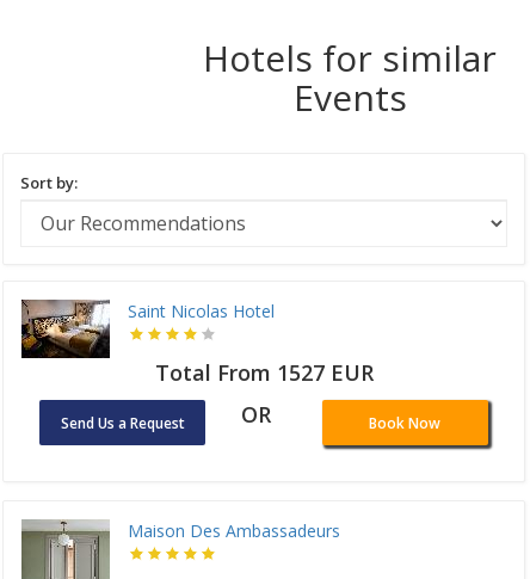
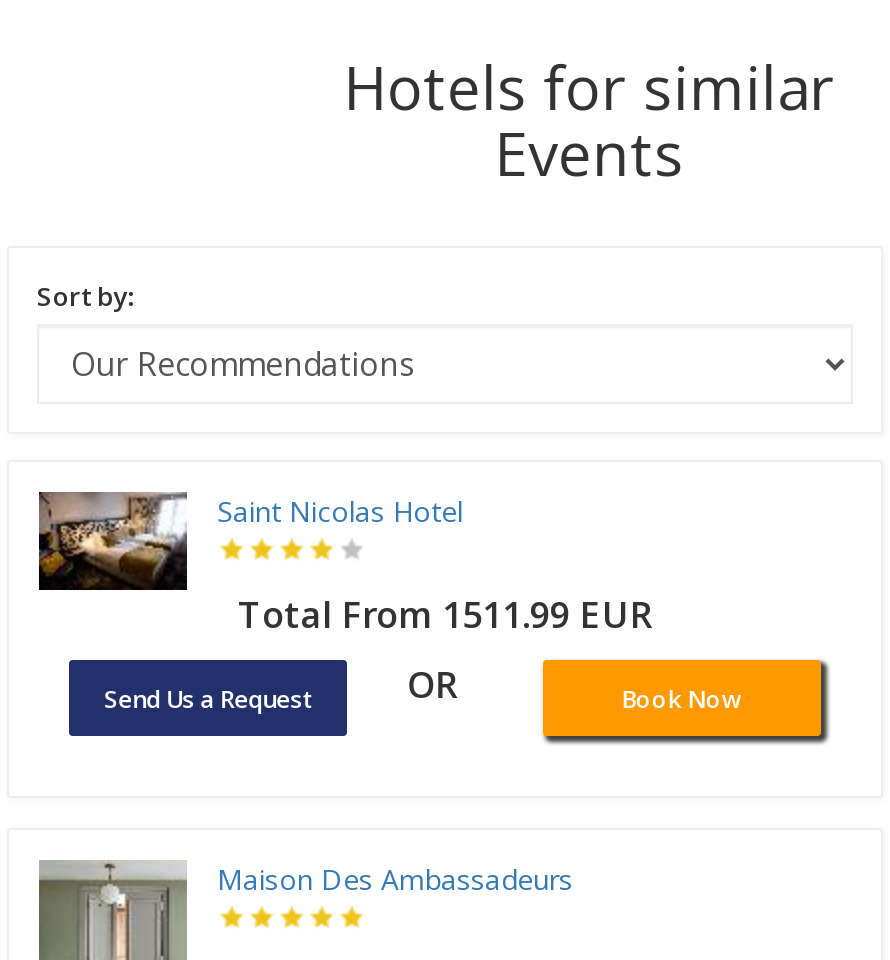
[155,359,373,387] Total From 1527 EUR -> [238,591,652,639] Total From 1511.99 EUR

